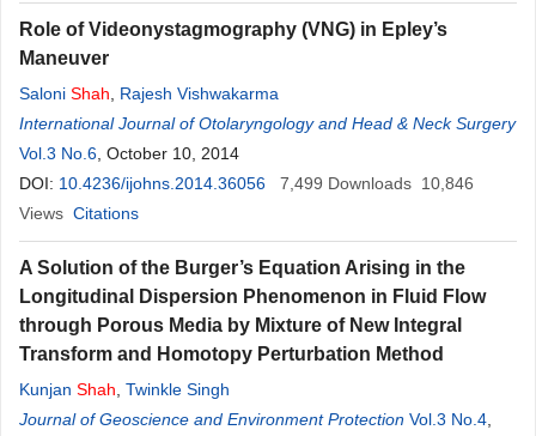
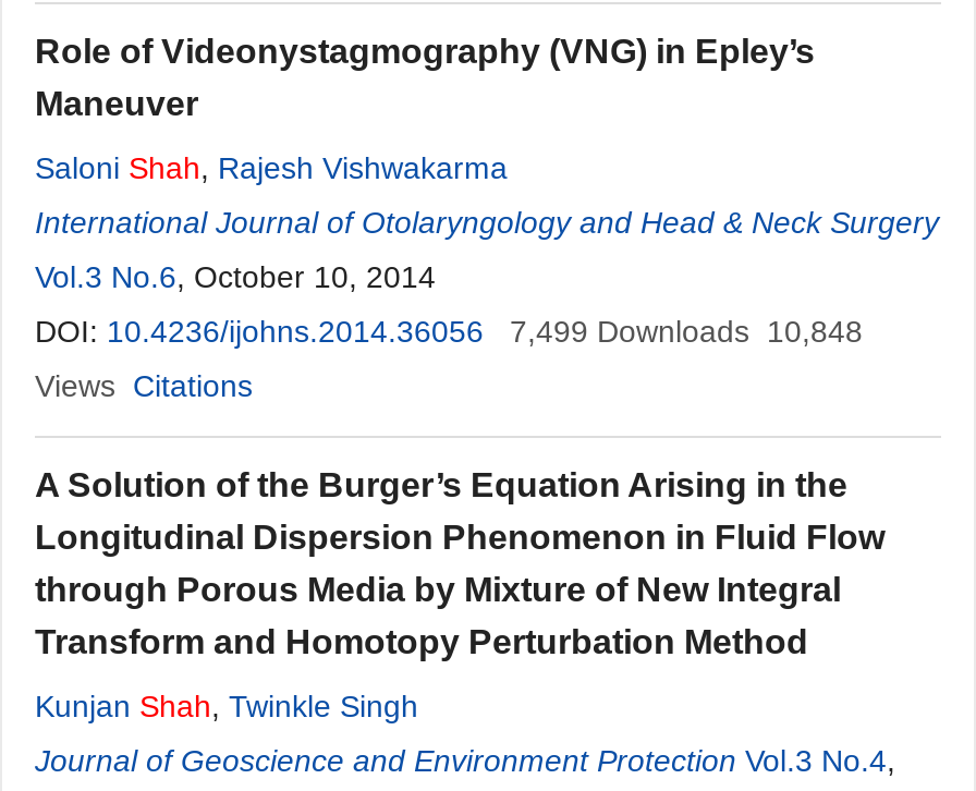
[19,174,474,193] DOI: 10.4236/ijohns.2014.36056 7,499 Downloads 10,846 -> [35,314,863,349] DOI: 10.4236/ijohns.2014.36056 7,499 Downloads 10,848

